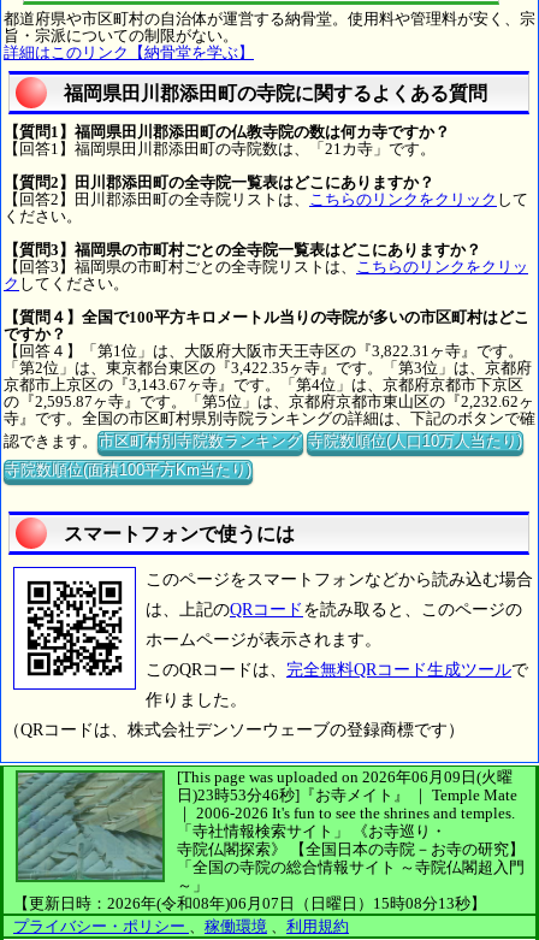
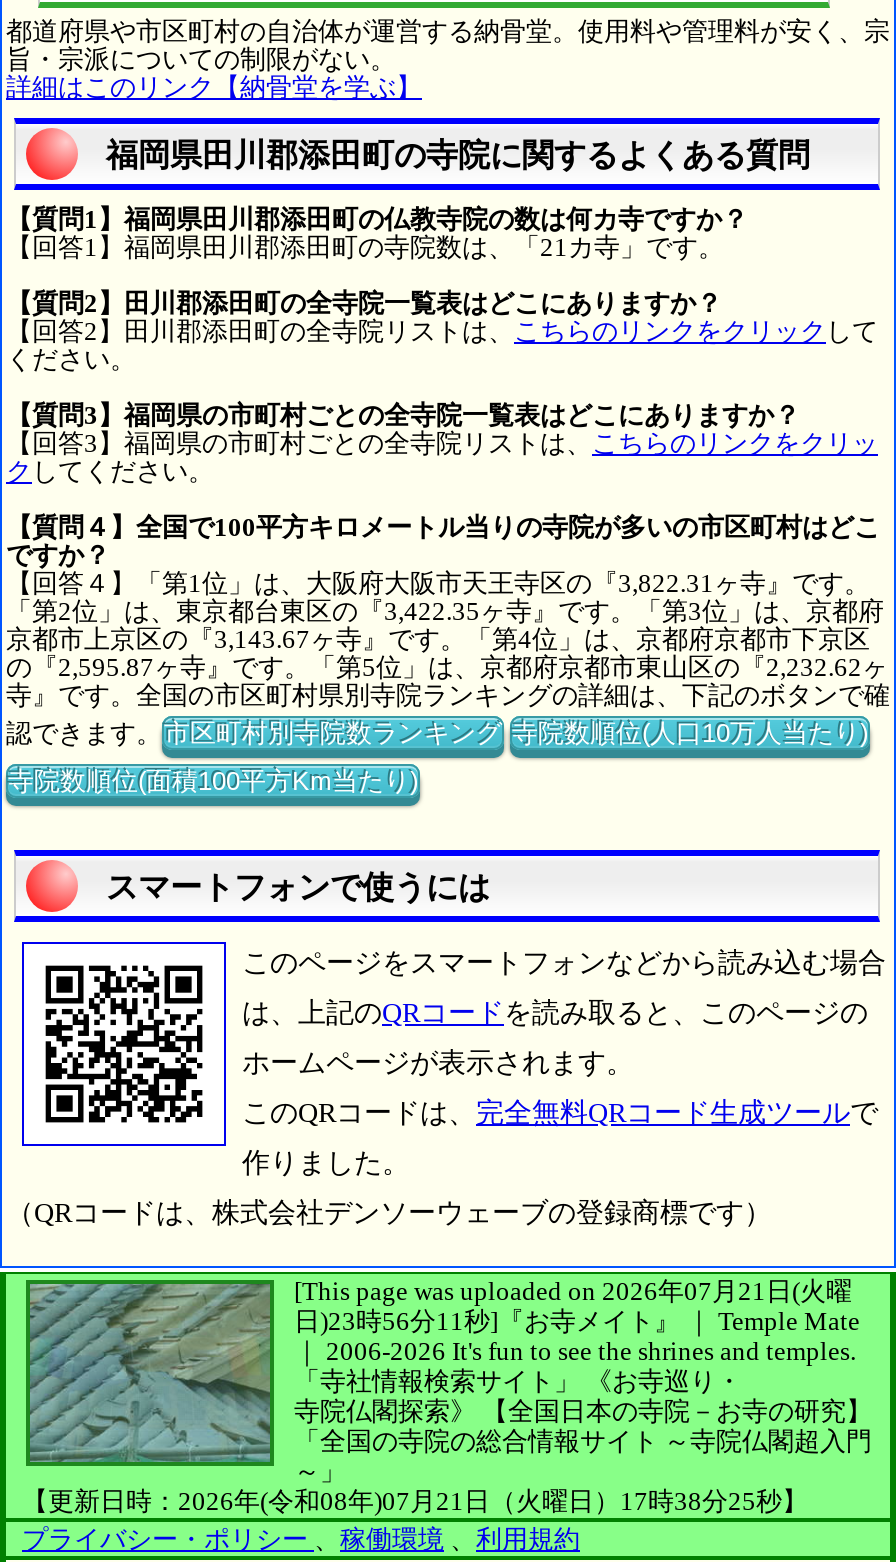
[177,768,513,786] [This page was uploaded on 2026年06月09日(火曜 -> [294,1276,852,1306] [This page was uploaded on 2026年07月21日(火曜
[177,786,517,804] 日)23時53分46秒]『お寺メイト』 ｜ Temple Mate -> [294,1306,860,1336] 日)23時56分11秒]『お寺メイト』 ｜ Temple Mate
[13,894,486,912] 【更新日時：2026年(令和08年)06月07日（日曜日）15時08分13秒】 -> [22,1486,808,1516] 【更新日時：2026年(令和08年)07月21日（火曜日）17時38分25秒】

